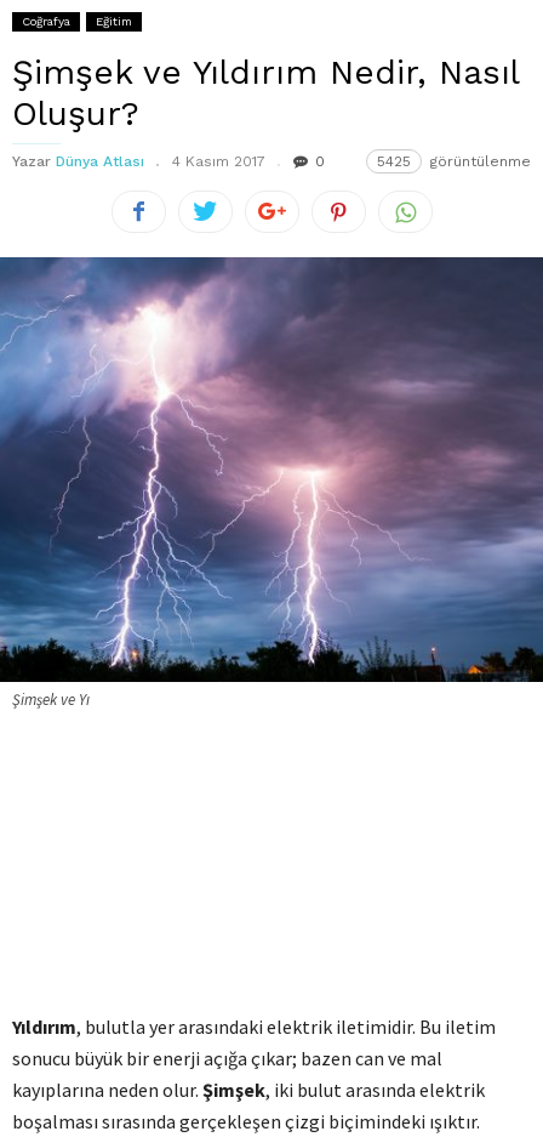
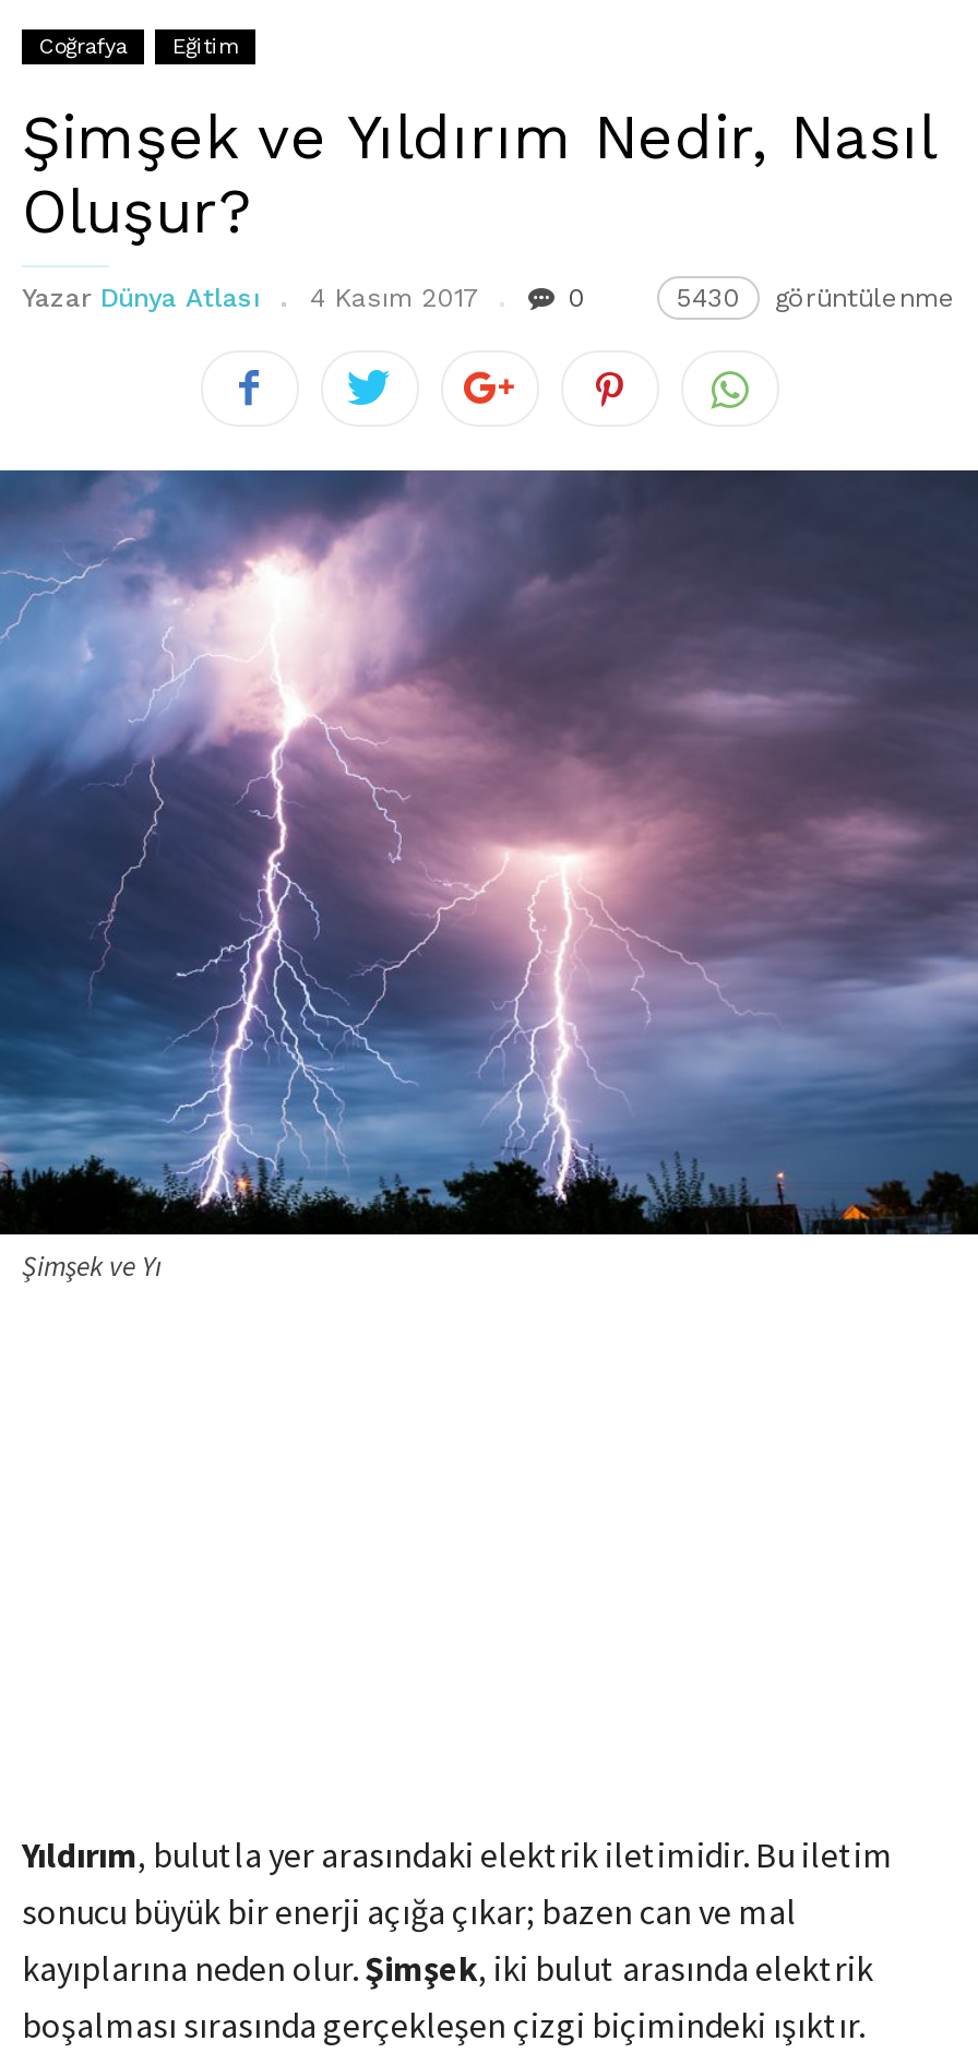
[377,153,531,170] 5425 görüntülenme -> [677,283,956,313] 5430 görüntülenme

